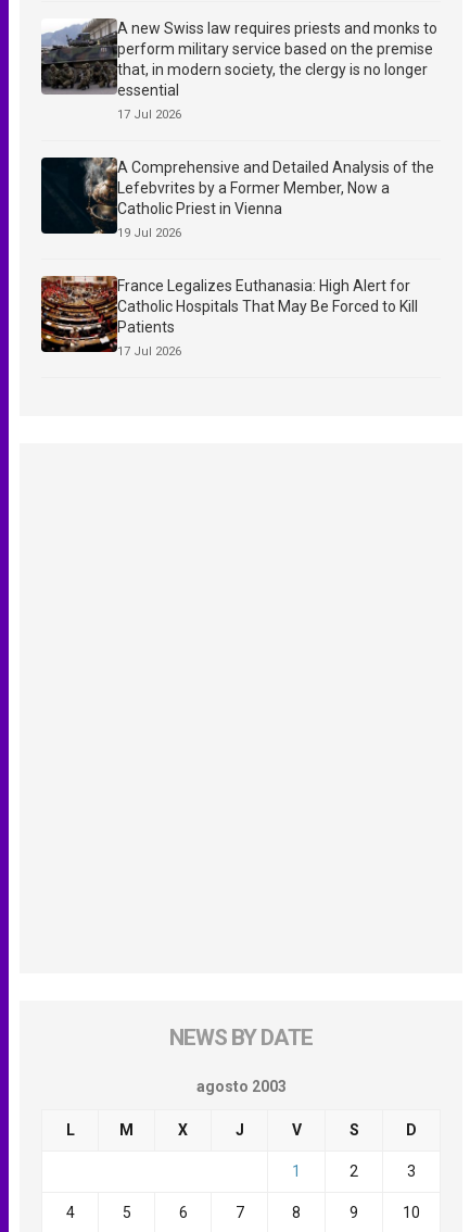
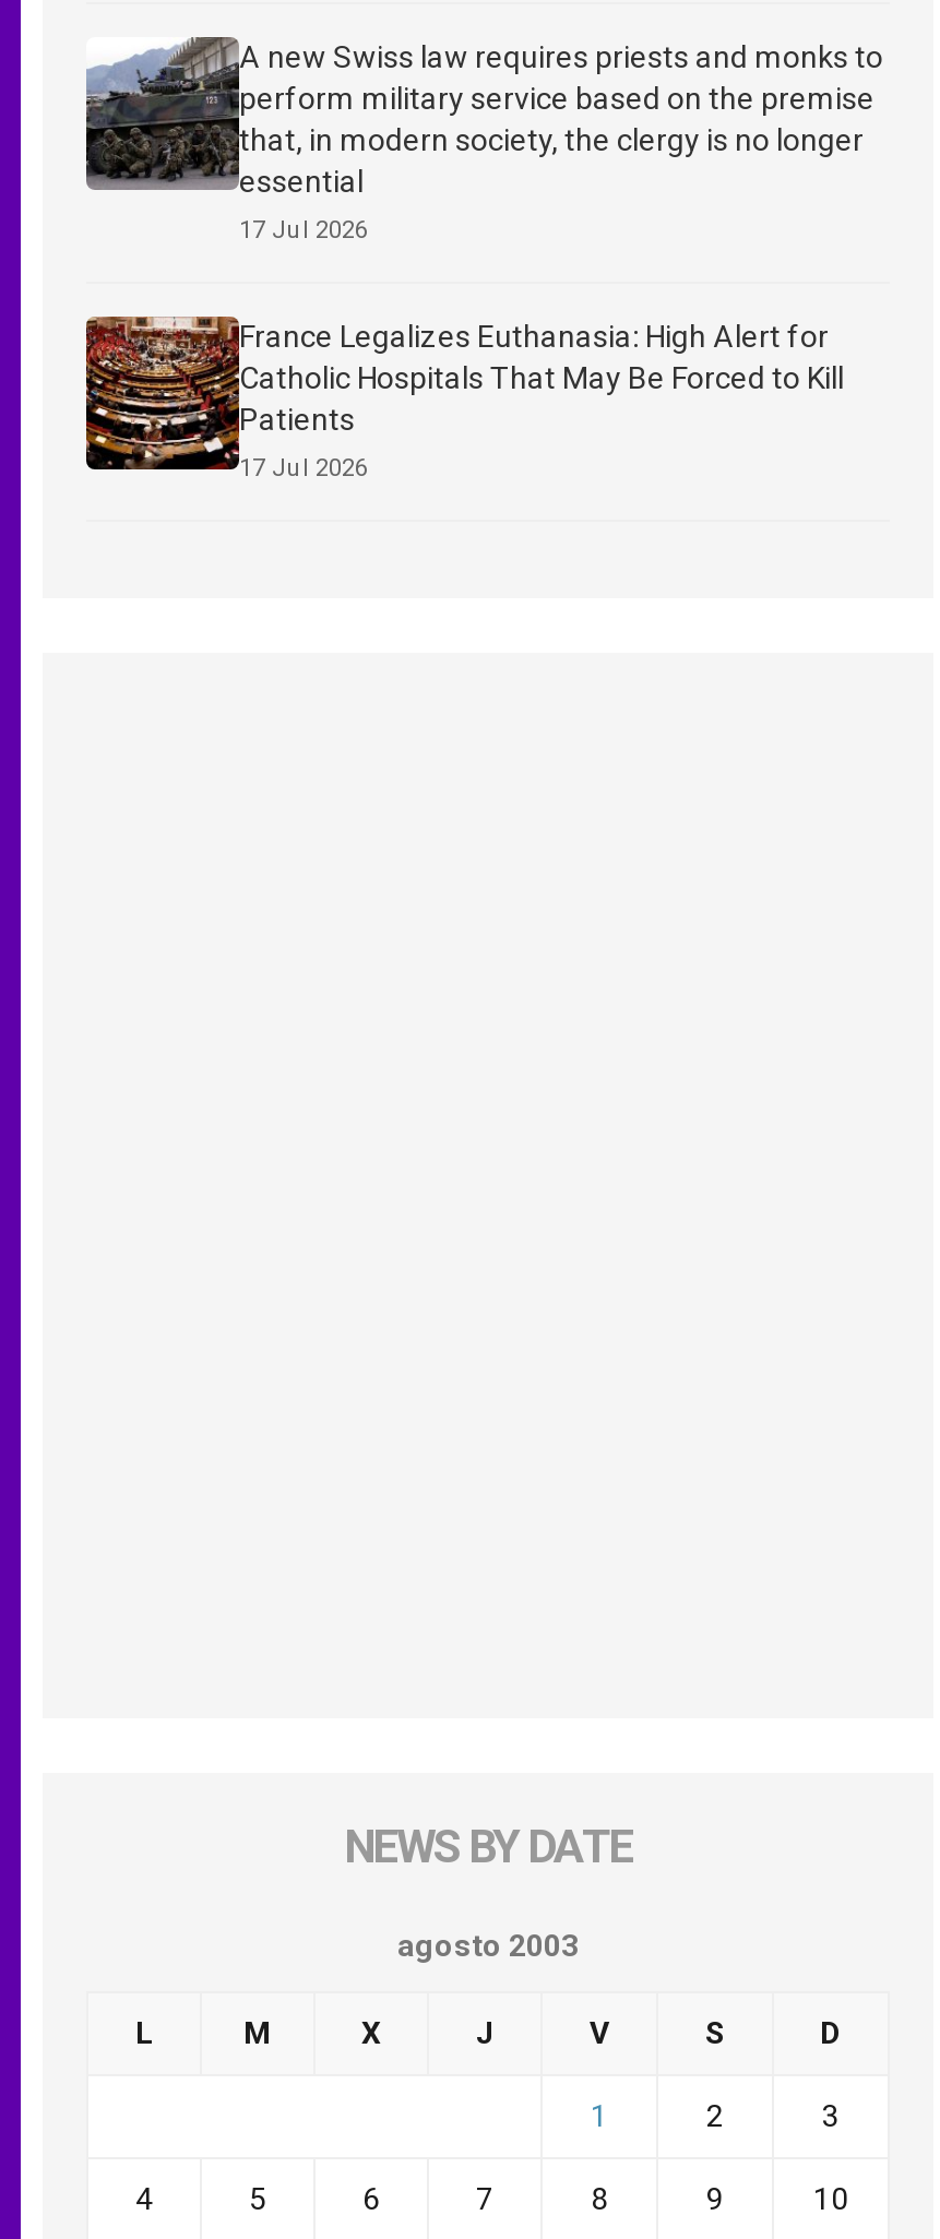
[40,156,434,240] [image] | A Comprehensive and Detailed Analysis of the | Lefebvrites by a Former Member, Now a | Catholic Priest in Vienna | 19 Jul 2026 -> none

